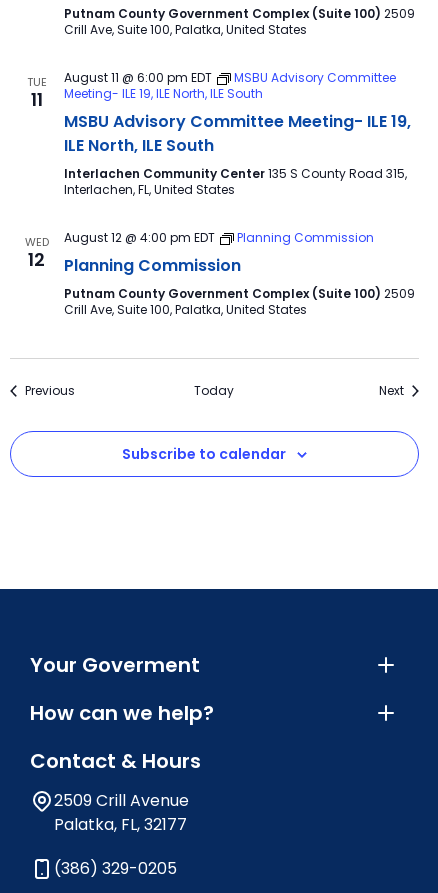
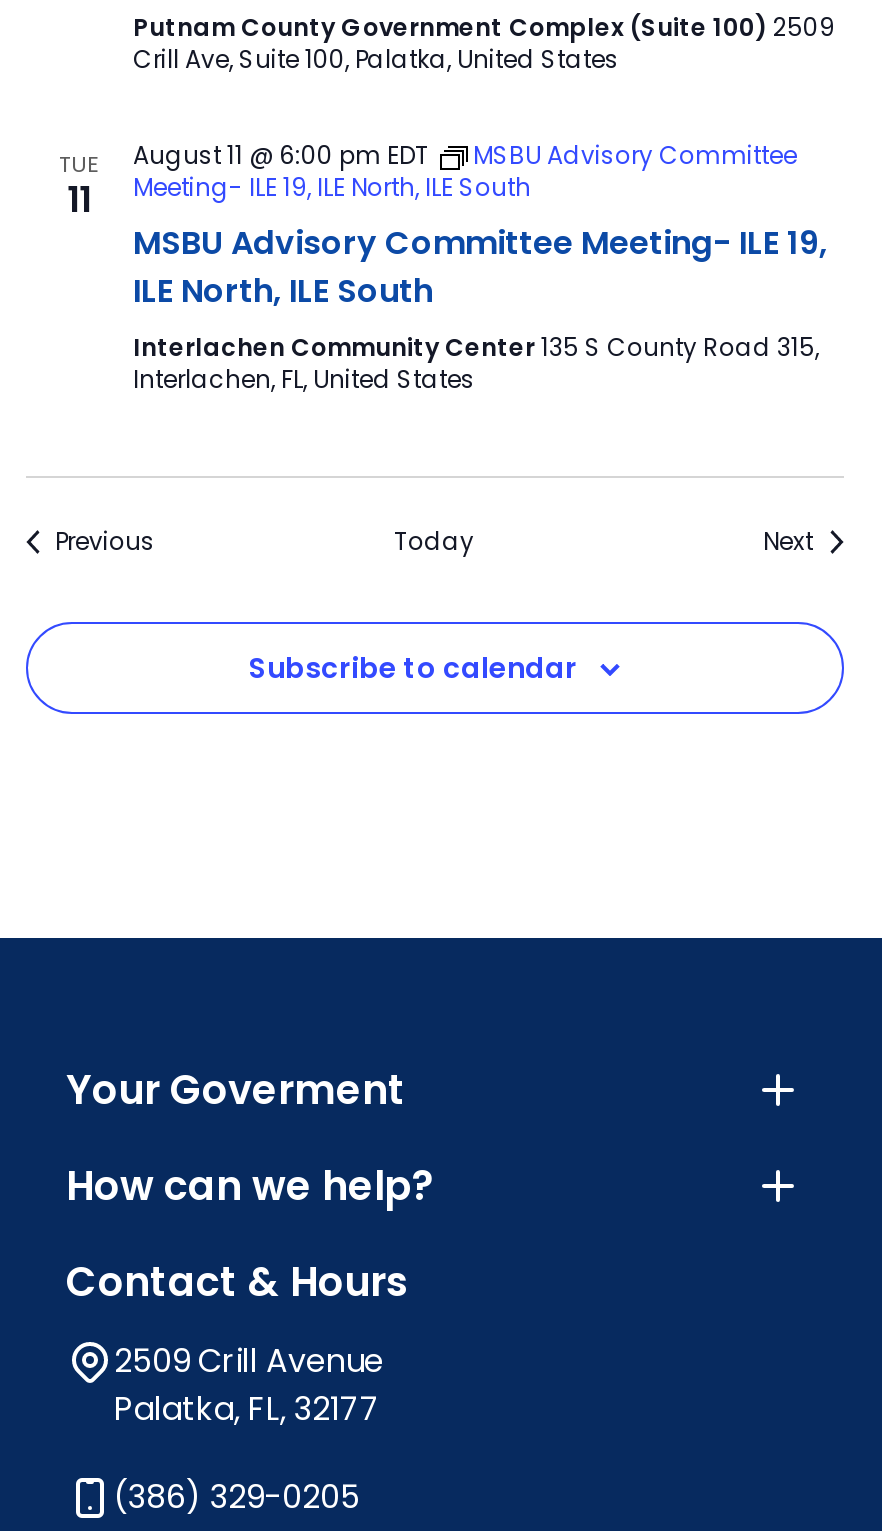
[24,234,48,272] WED | 12 -> none
[63,229,414,318] August 12 @ 4:00 pm EDT | Planning Commission | Planning Commission | Putnam County Government Complex (Suite 100) 2509 | Crill Ave, Suite 100, Palatka, United States -> none

